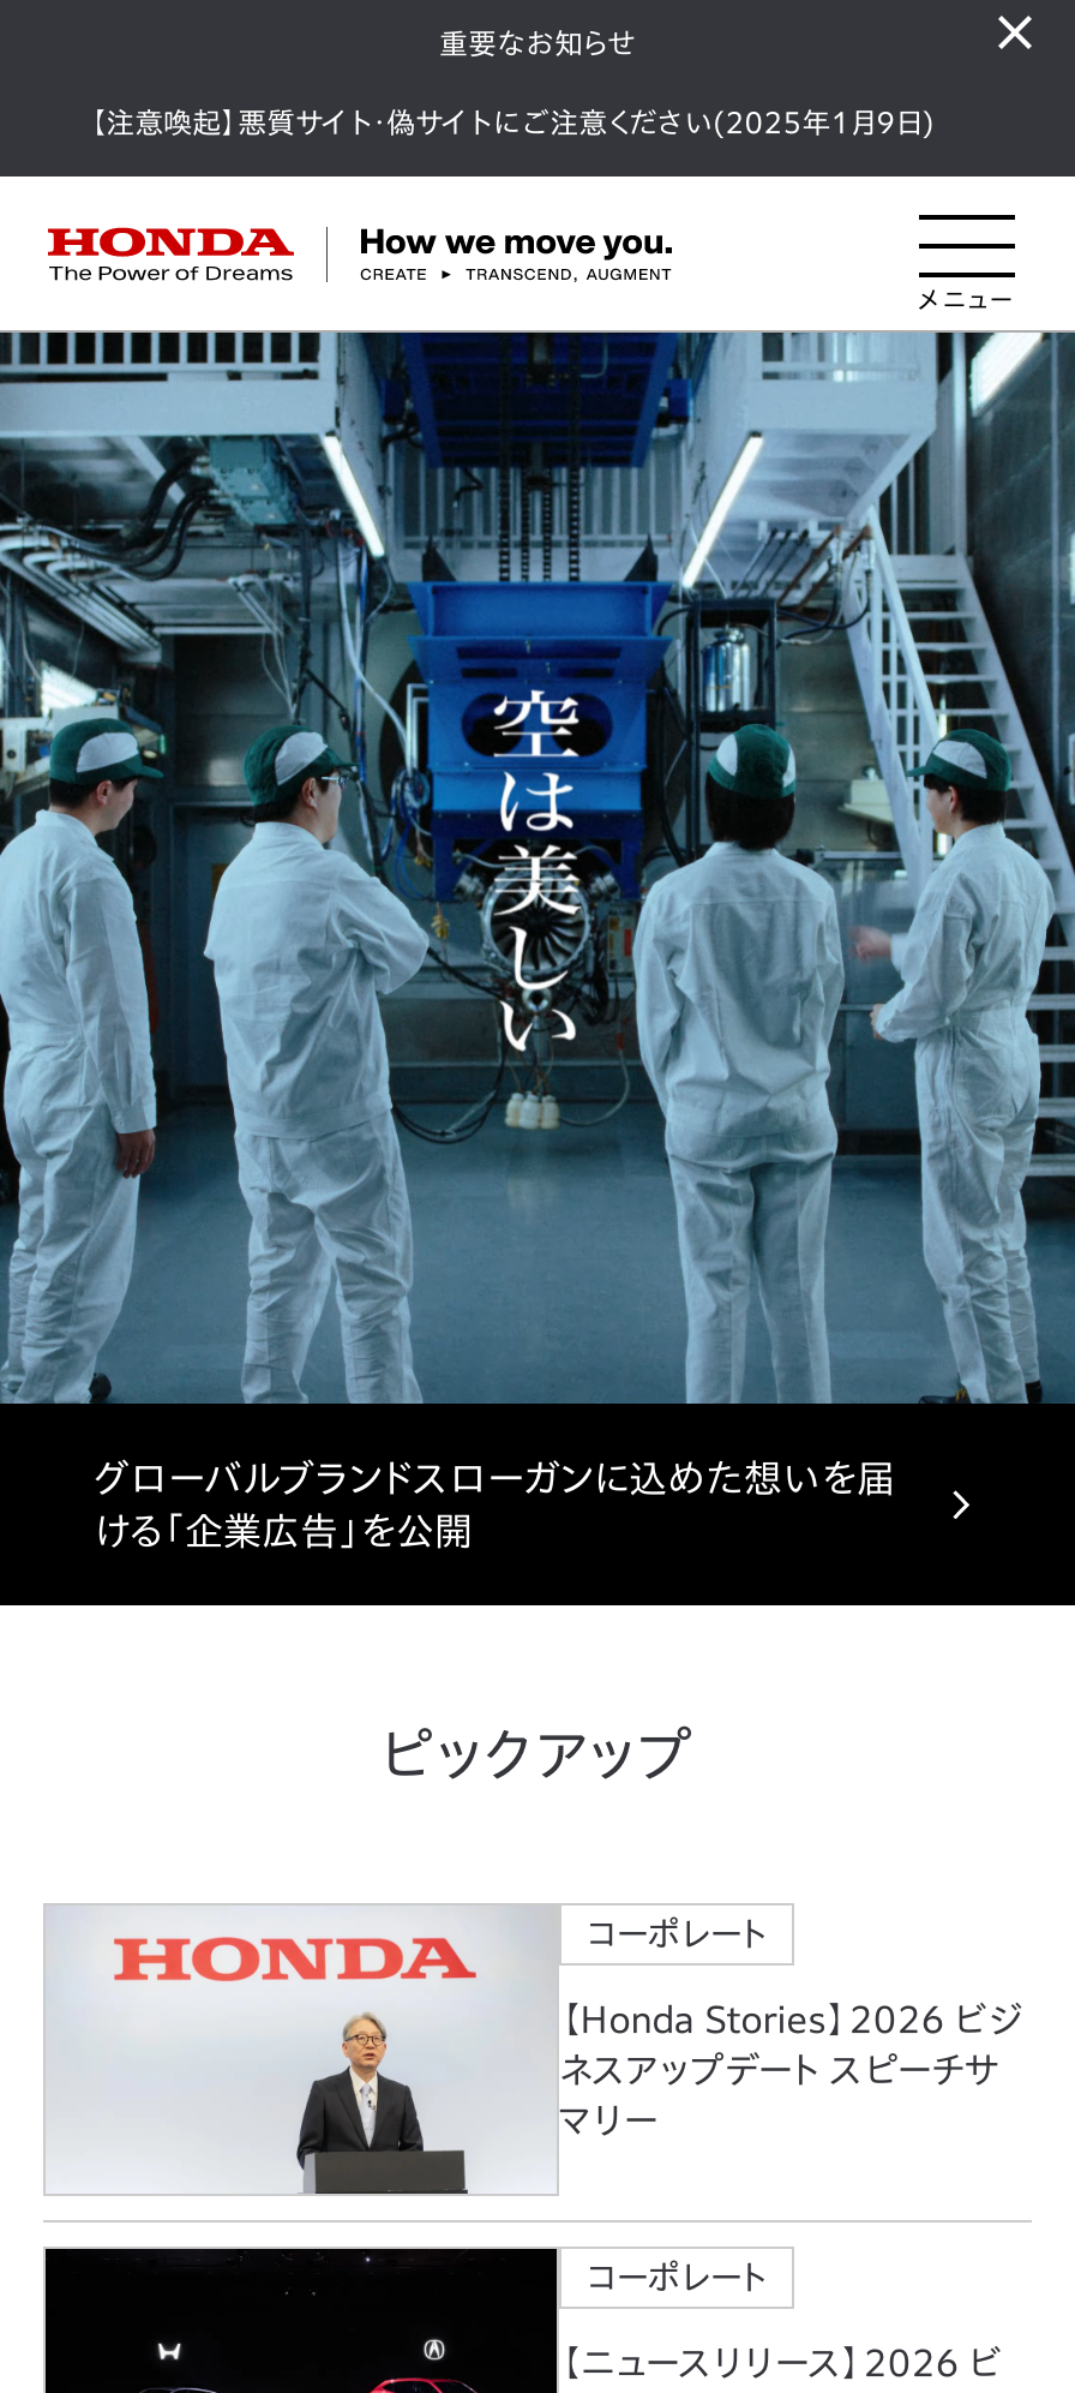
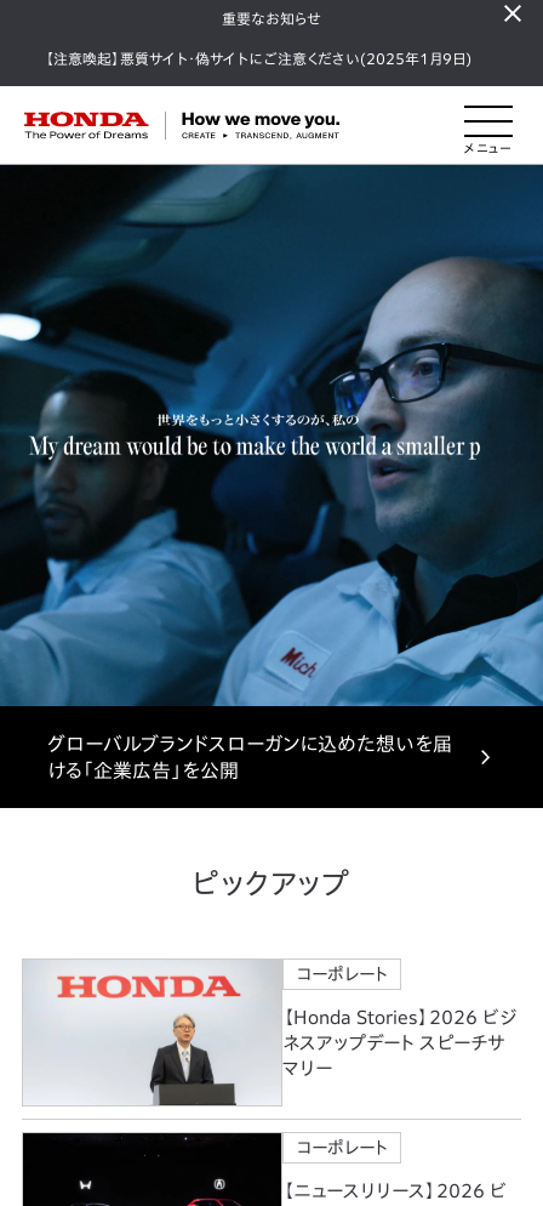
[7,330,1068,1406] [image] -> [4,164,539,707] [image]

